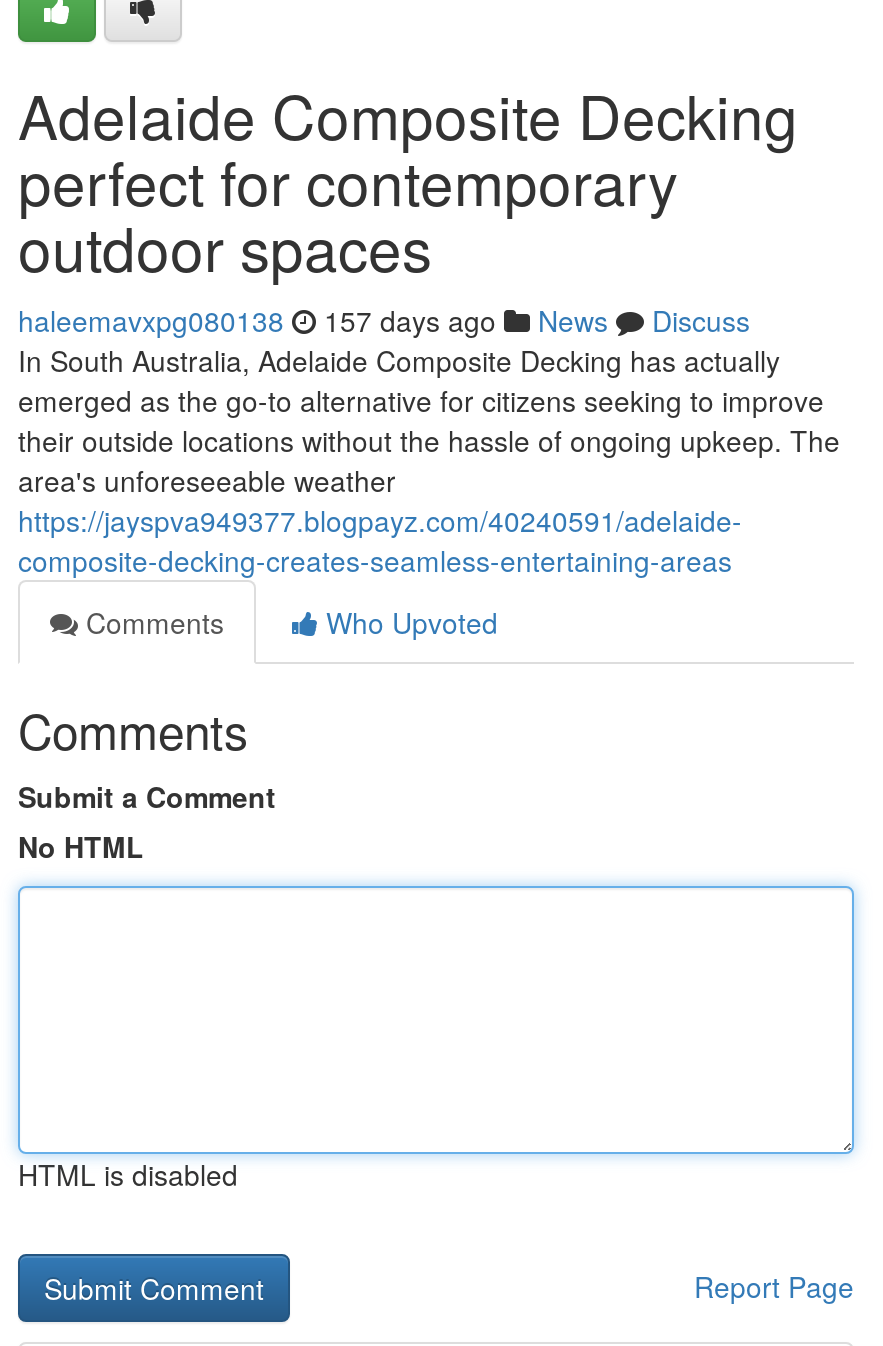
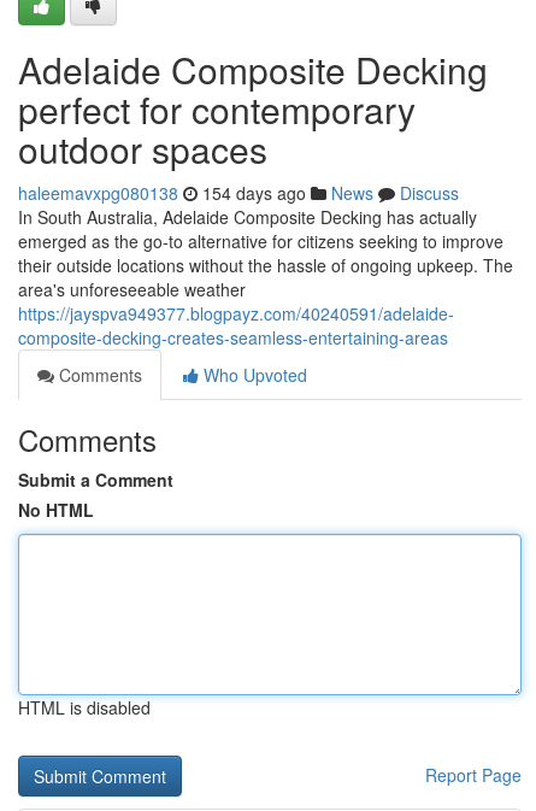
[18,300,750,340] haleemavxpg080138 157 days ago News Discuss -> [18,181,459,205] haleemavxpg080138 154 days ago News Discuss

